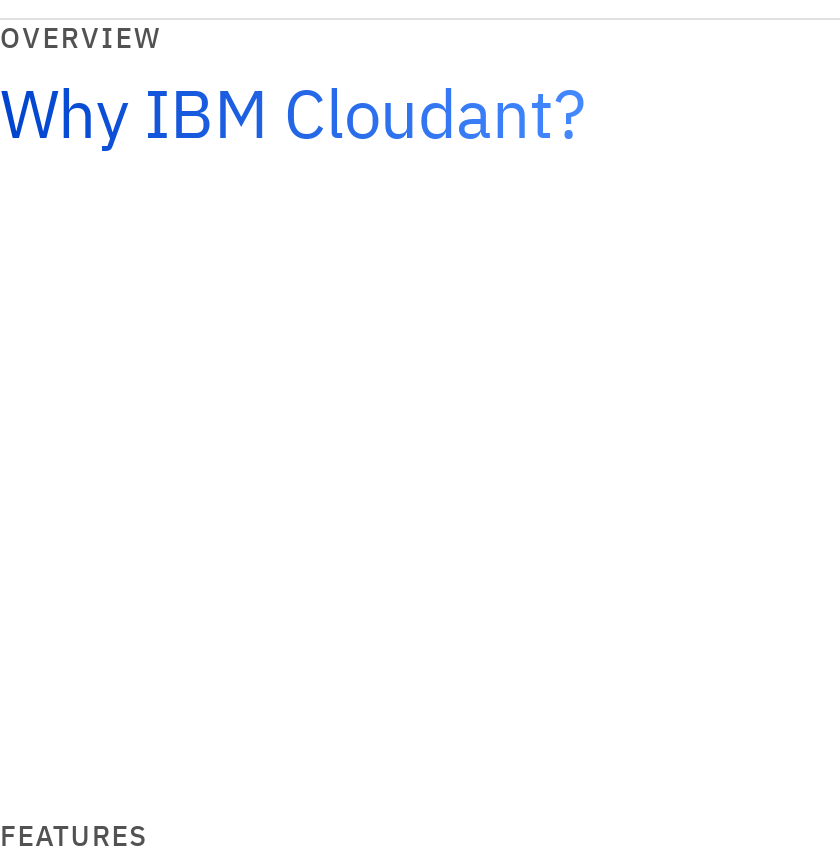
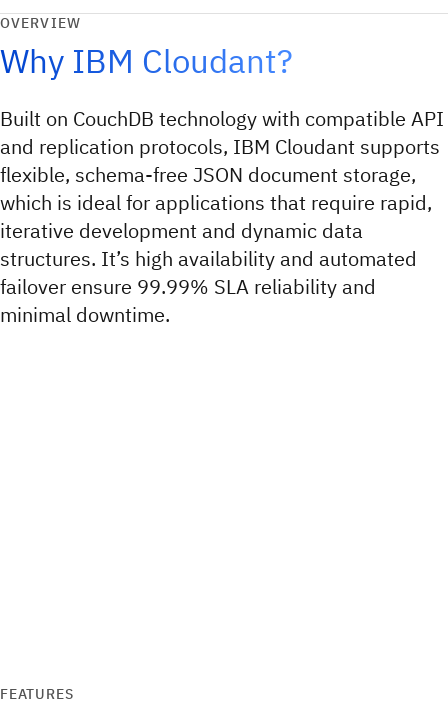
none -> [0,105,444,328] Built on CouchDB technology with compatible API | and replication protocols, IBM Cloudant supports | flexible, schema-free JSON document storage, | which is ideal for applications that require rapid, | iterative development and dynamic data | structures. It’s high availability and automated | failover ensure 99.99% SLA reliability and | minimal downtime.

